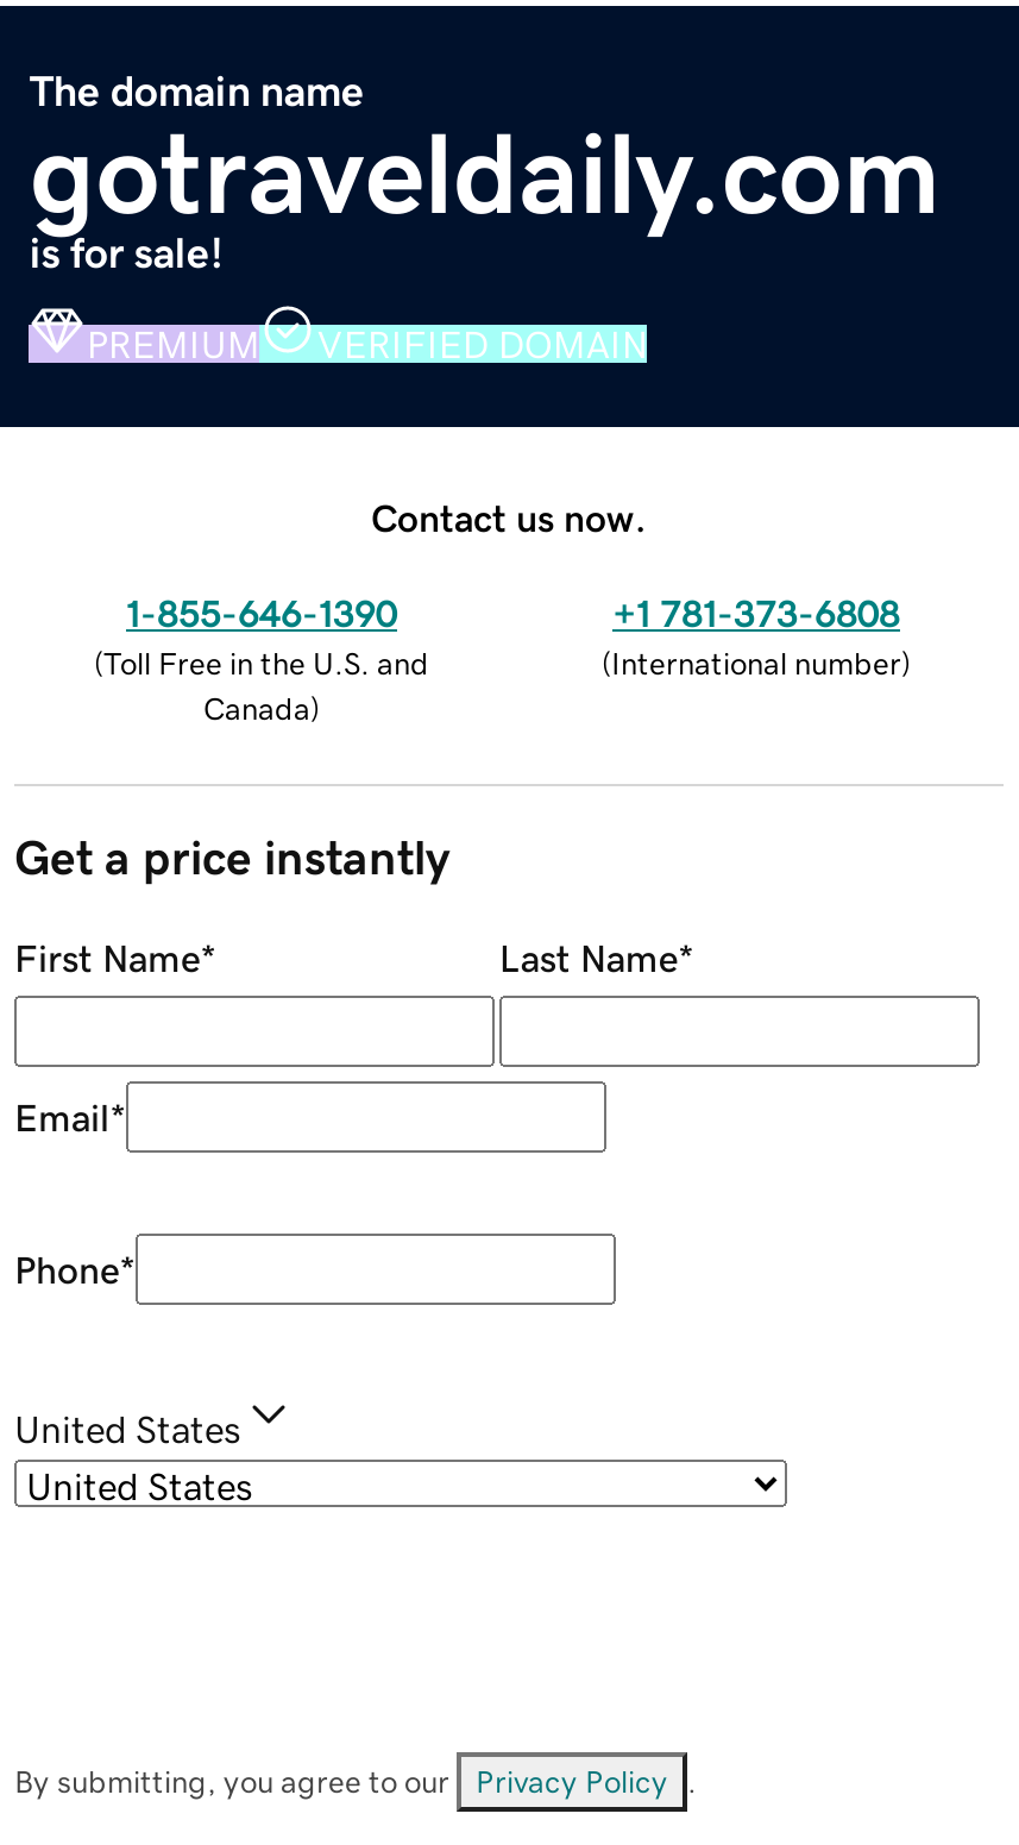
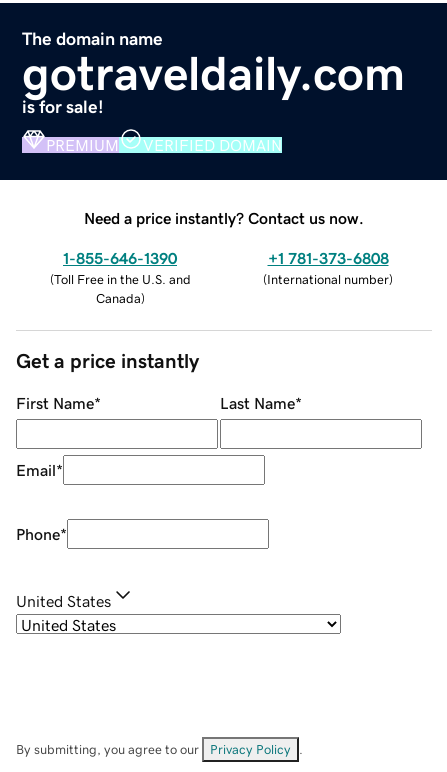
[371,497,647,536] Contact us now. -> [84,210,364,226] Need a price instantly? Contact us now.

